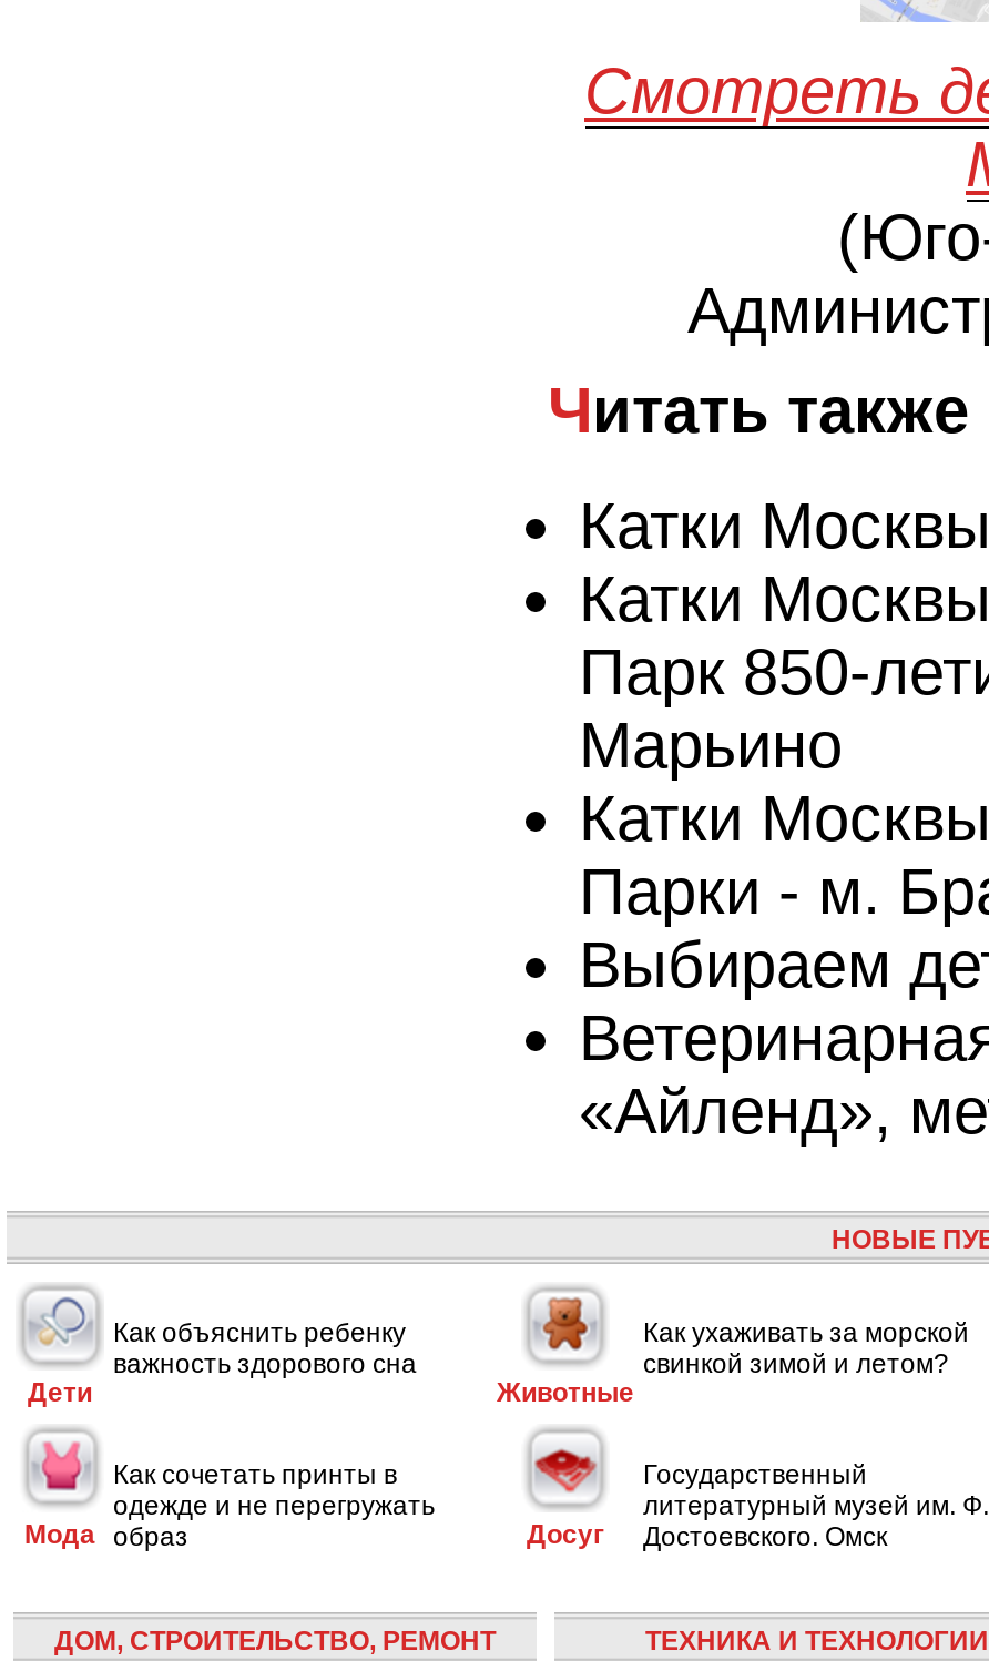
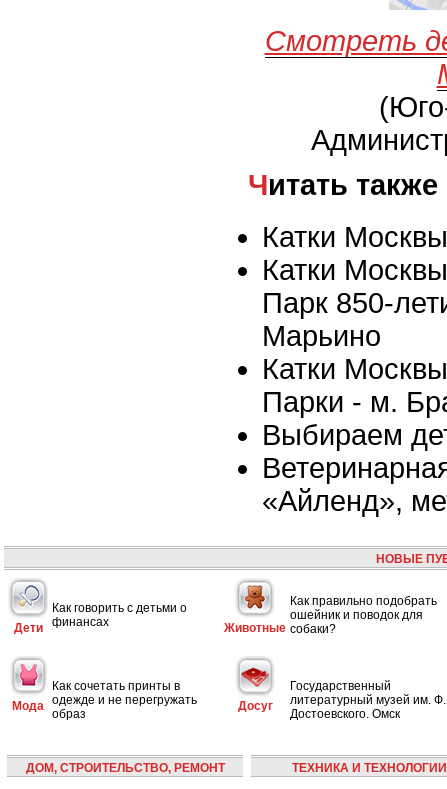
[113,1317,417,1379] Как объяснить ребенку | важность здорового сна -> [52,601,187,629] Как говорить с детьми о | финансах
[643,1317,969,1379] Как ухаживать за морской | свинкой зимой и летом? -> [290,594,437,636] Как правильно подобрать | ошейник и поводок для | собаки?

